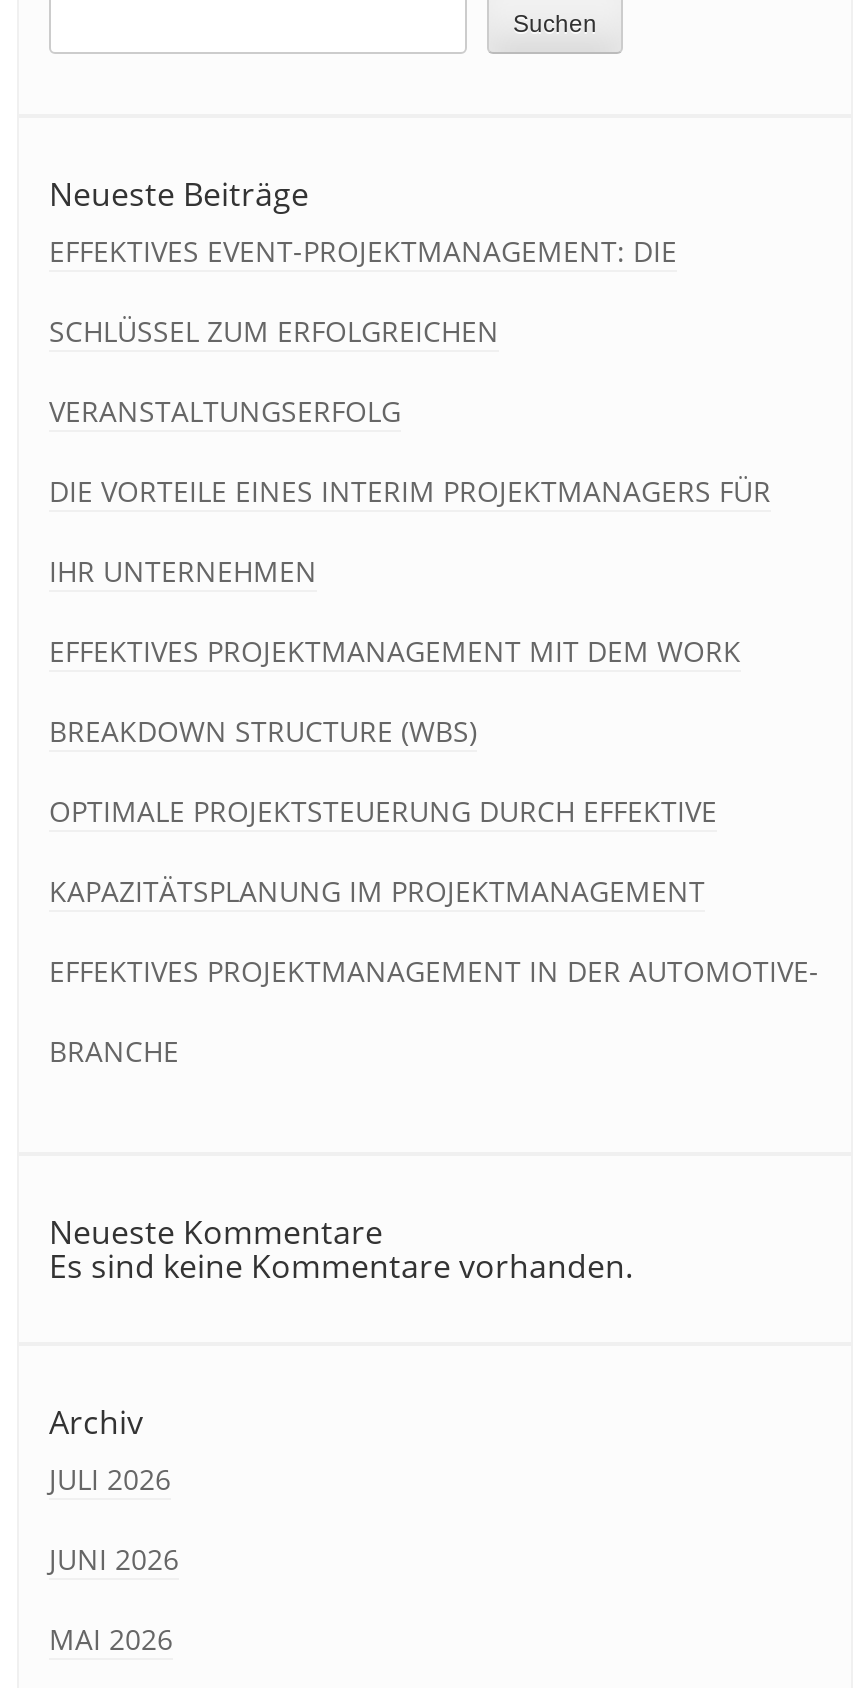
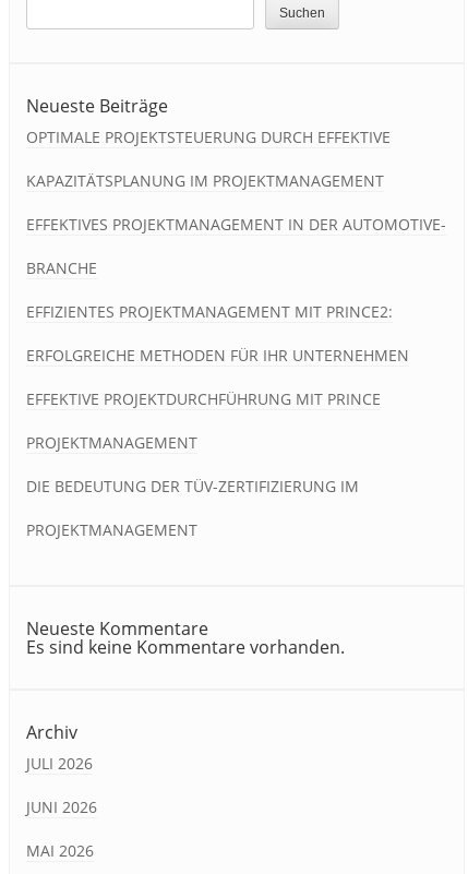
[49,232,771,750] EFFEKTIVES EVENT-PROJEKTMANAGEMENT: DIE | SCHLÜSSEL ZUM ERFOLGREICHEN | VERANSTALTUNGSERFOLG | DIE VORTEILE EINES INTERIM PROJEKTMANAGERS FÜR | IHR UNTERNEHMEN | EFFEKTIVES PROJEKTMANAGEMENT MIT DEM WORK | BREAKDOWN STRUCTURE (WBS) -> none
moved [49,792,819,1070] -> [26,127,446,278]: OPTIMALE PROJEKTSTEUERUNG DURCH EFFEKTIVE | KAPAZITÄTSPLANUNG IM PROJEKTMANAGEMENT | EFFEKTIVES PROJEKTMANAGEMENT IN DER AUTOMOTIVE- | BRANCHE
none -> [26,301,409,540] EFFIZIENTES PROJEKTMANAGEMENT MIT PRINCE2: | ERFOLGREICHE METHODEN FÜR IHR UNTERNEHMEN | EFFEKTIVE PROJEKTDURCHFÜHRUNG MIT PRINCE | PROJEKTMANAGEMENT | DIE BEDEUTUNG DER TÜV-ZERTIFIZIERUNG IM | PROJEKTMANAGEMENT

